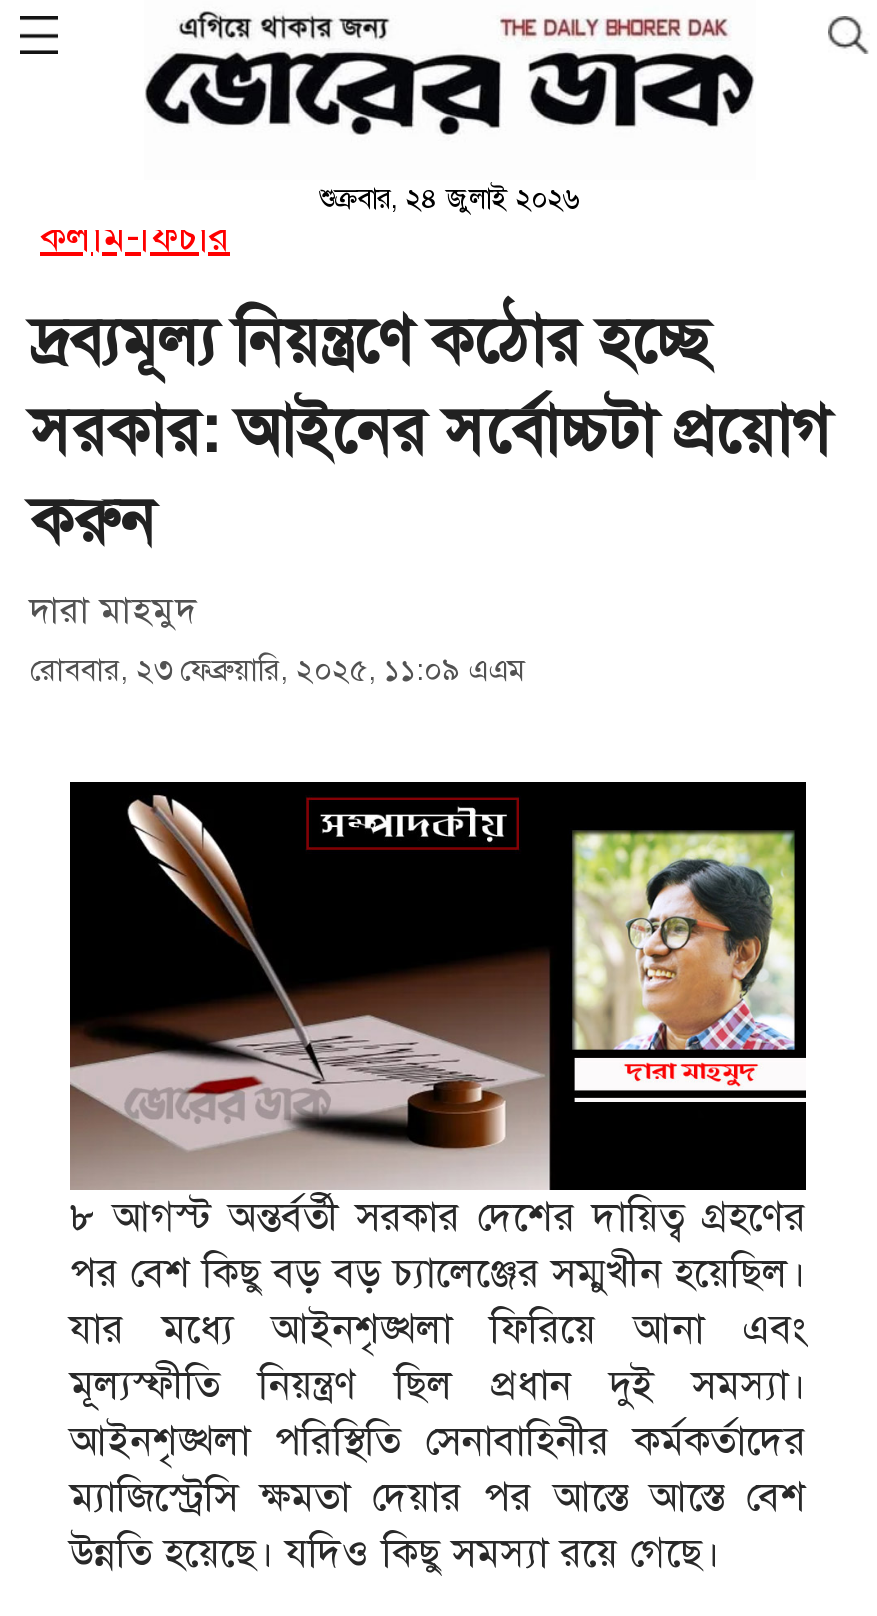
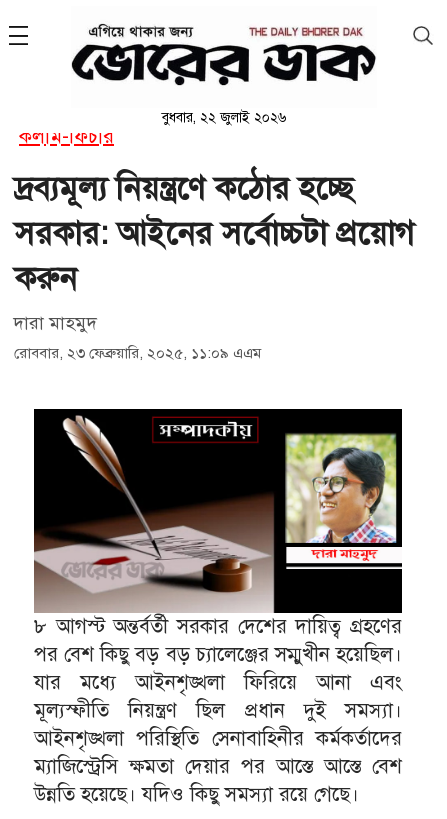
[319,182,581,216] শুক্রবার, ২৪ জুলাই ২০২৬ -> [161,109,286,126] বুধবার, ২২ জুলাই ২০২৬

